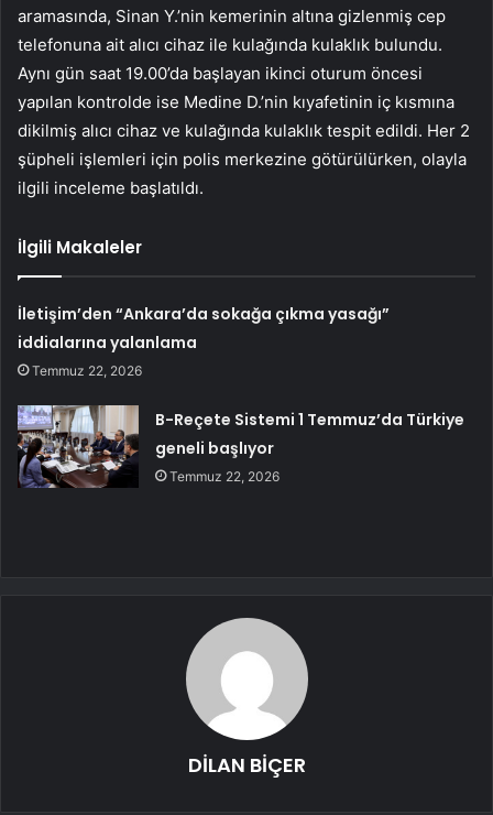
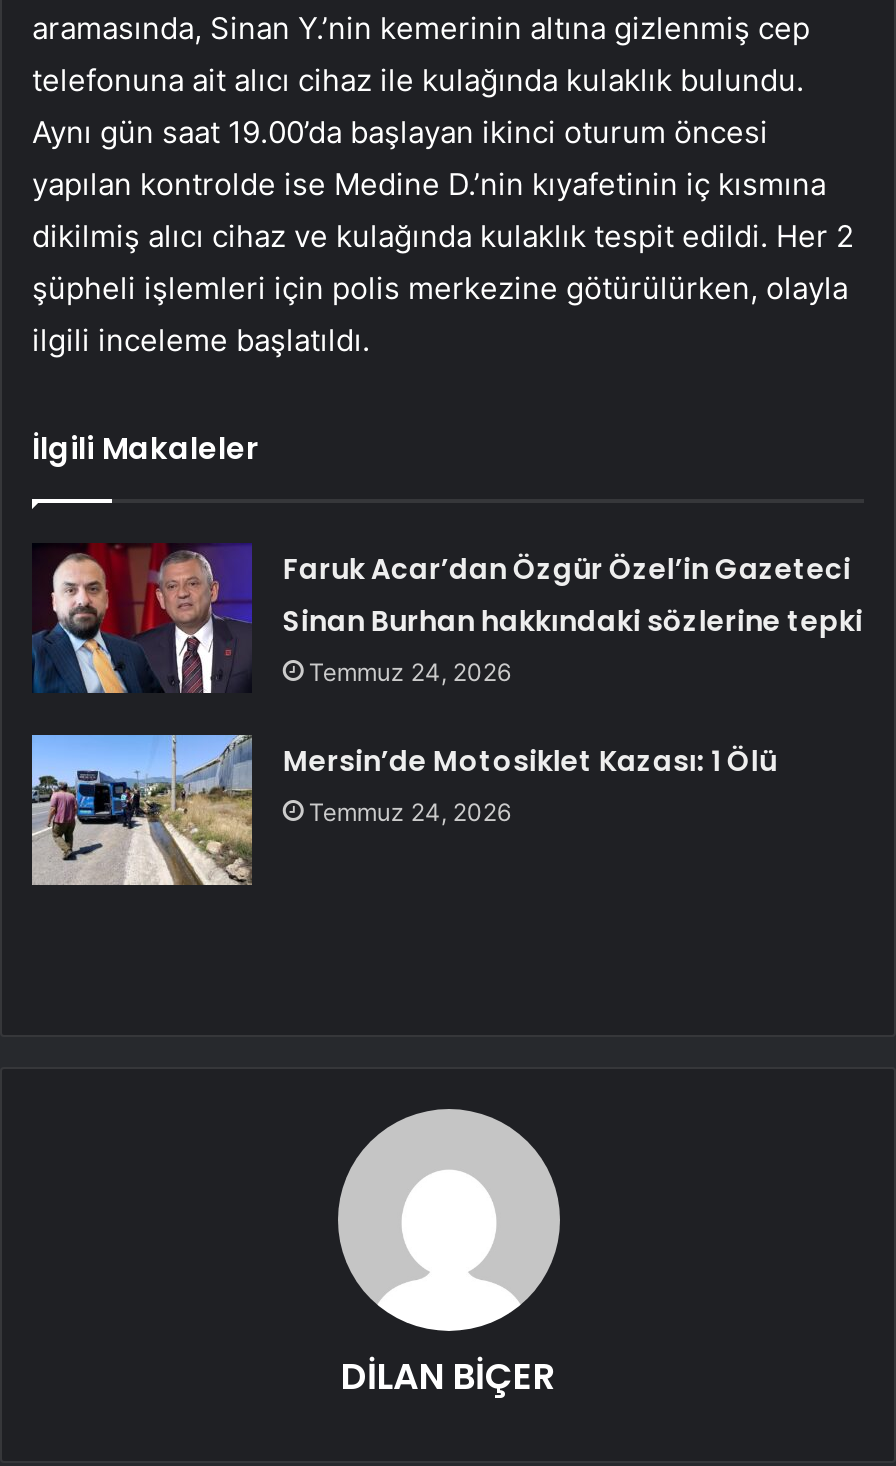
[18,303,390,379] İletişim’den “Ankara’da sokağa çıkma yasağı” | iddialarına yalanlama | Temmuz 22, 2026 -> [283,549,863,687] Faruk Acar’dan Özgür Özel’in Gazeteci | Sinan Burhan hakkındaki sözlerine tepki | Temmuz 24, 2026
[18,404,465,488] [image] | B-Reçete Sistemi 1 Temmuz’da Türkiye | geneli başlıyor | Temmuz 22, 2026 -> [30,733,777,887] [image] | Mersin’de Motosiklet Kazası: 1 Ölü | Temmuz 24, 2026

